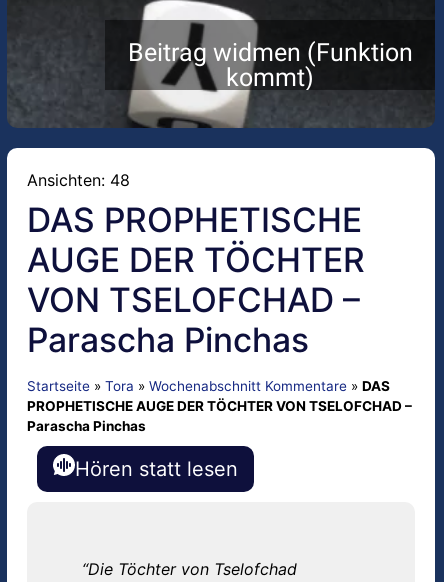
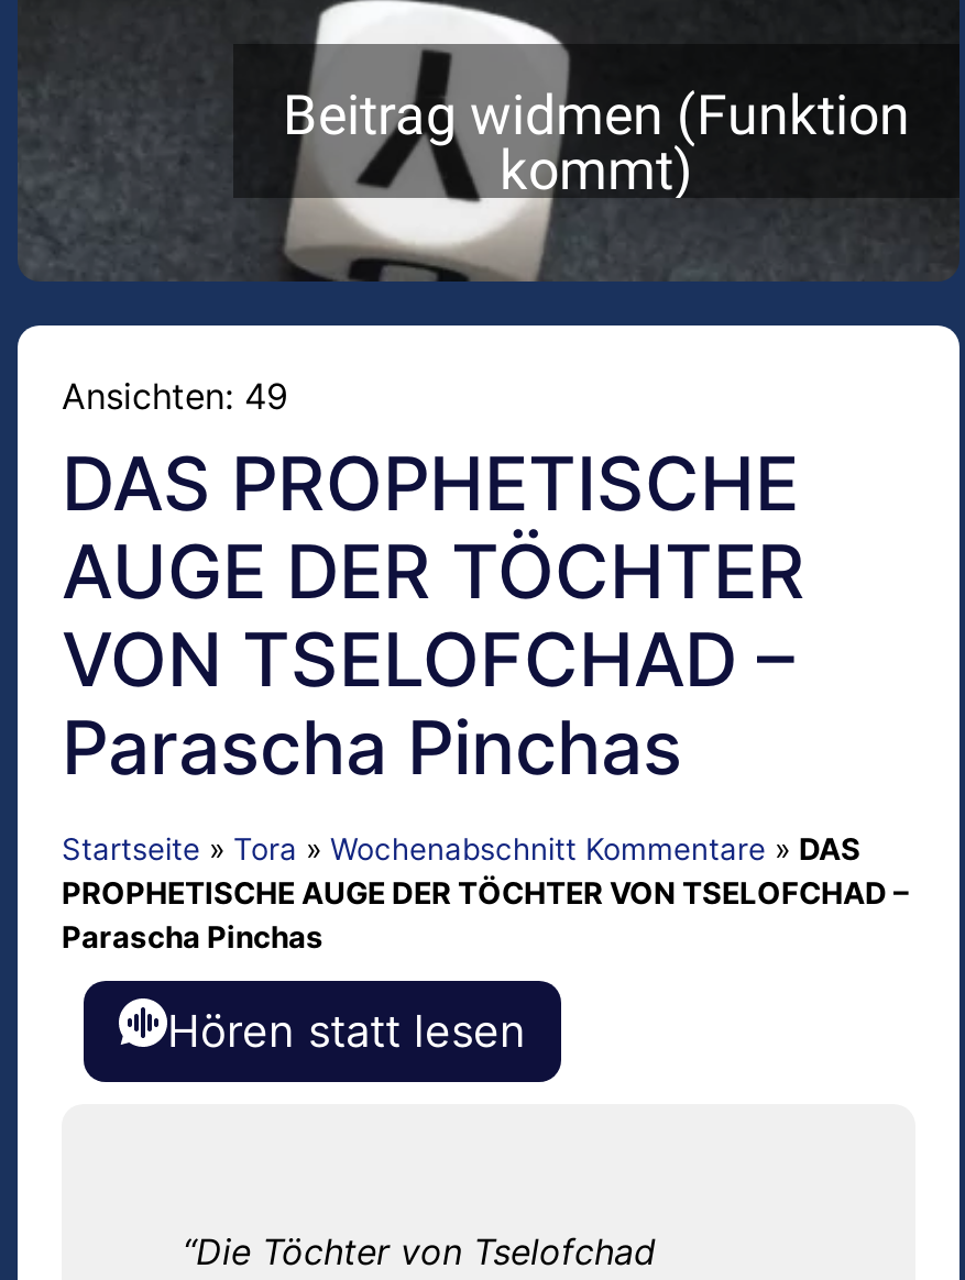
[27,170,130,190] Ansichten: 48 -> [62,375,288,419] Ansichten: 49

